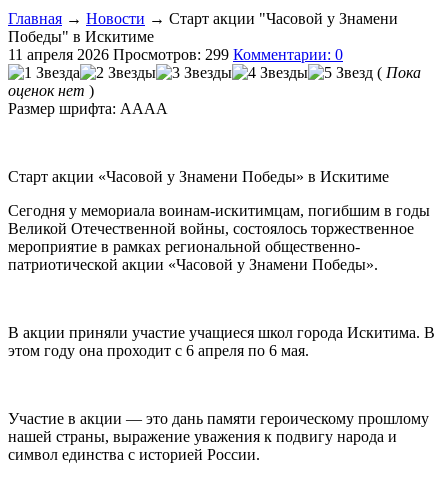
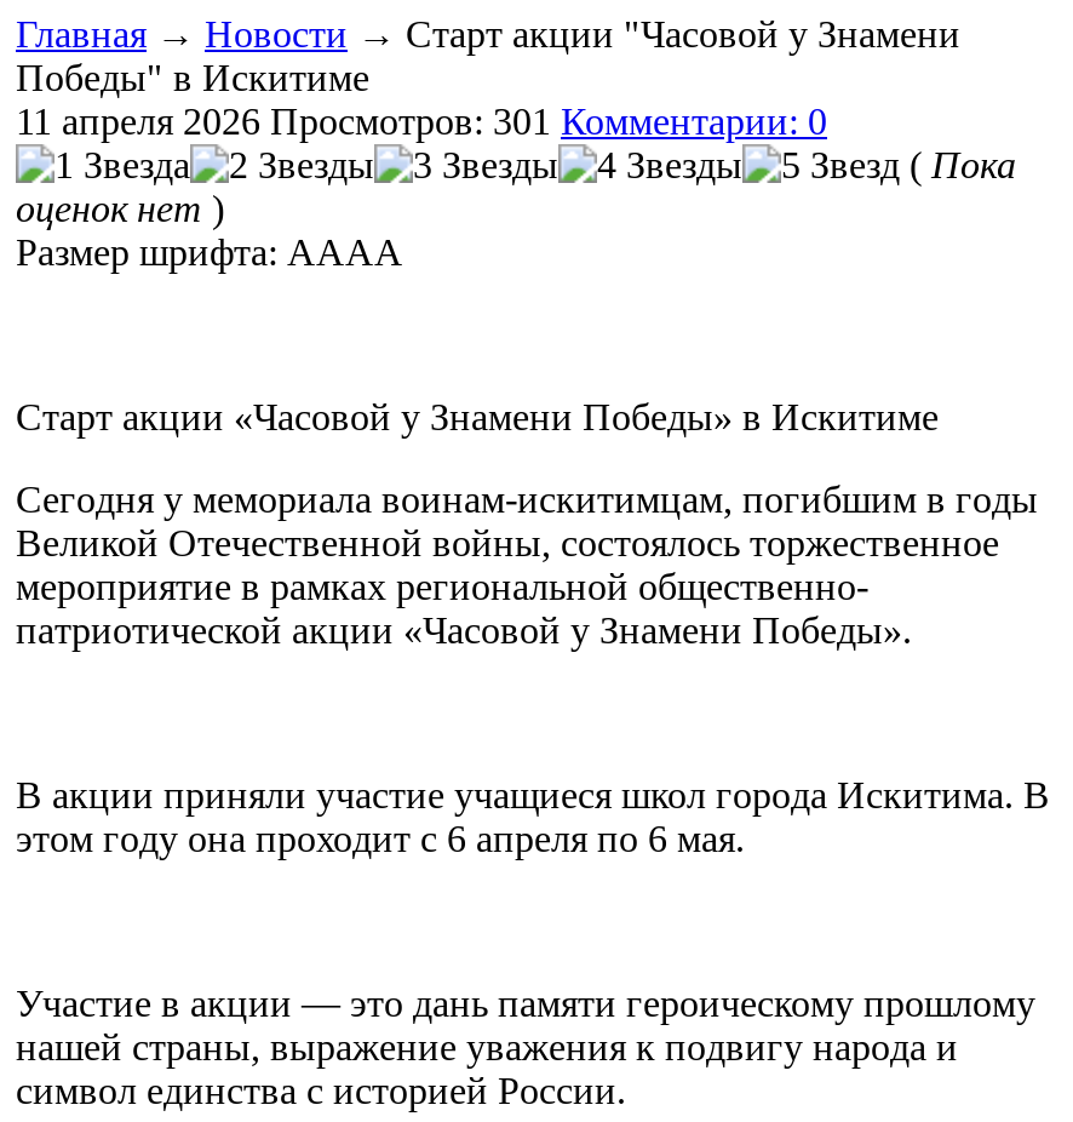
[8,46,343,63] 11 апреля 2026 Просмотров: 299 Комментарии: 0 -> [16,100,827,141] 11 апреля 2026 Просмотров: 301 Комментарии: 0

